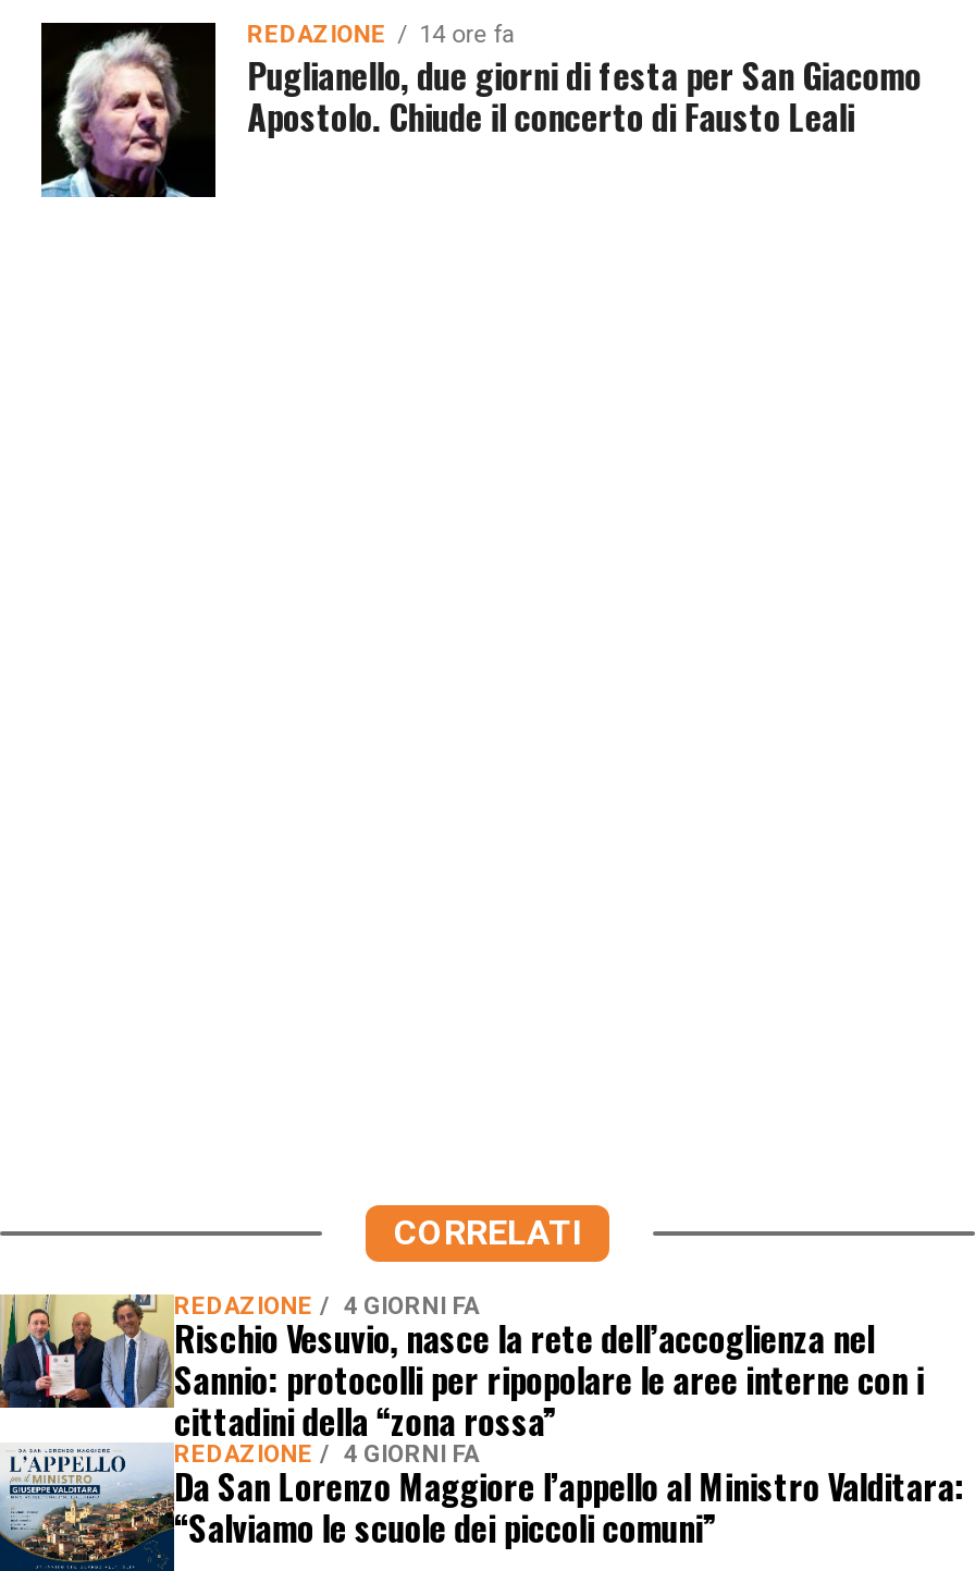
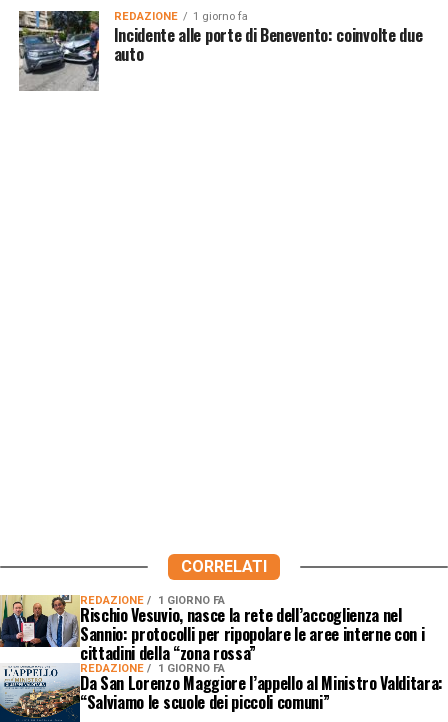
[39,21,921,197] [image] | 14 ore fa | Puglianello, due giorni di festa per San Giacomo | Apostolo. Chiude il concerto di Fausto Leali -> [18,10,422,91] [image] | 1 giorno fa | Incidente alle porte di Benevento: coinvolte due | auto
[174,1292,479,1321] REDAZIONE 4 GIORNI FA -> [80,594,225,607] REDAZIONE 1 GIORNO FA
[174,1440,479,1469] REDAZIONE 4 GIORNI FA -> [80,662,225,675] REDAZIONE 1 GIORNO FA

